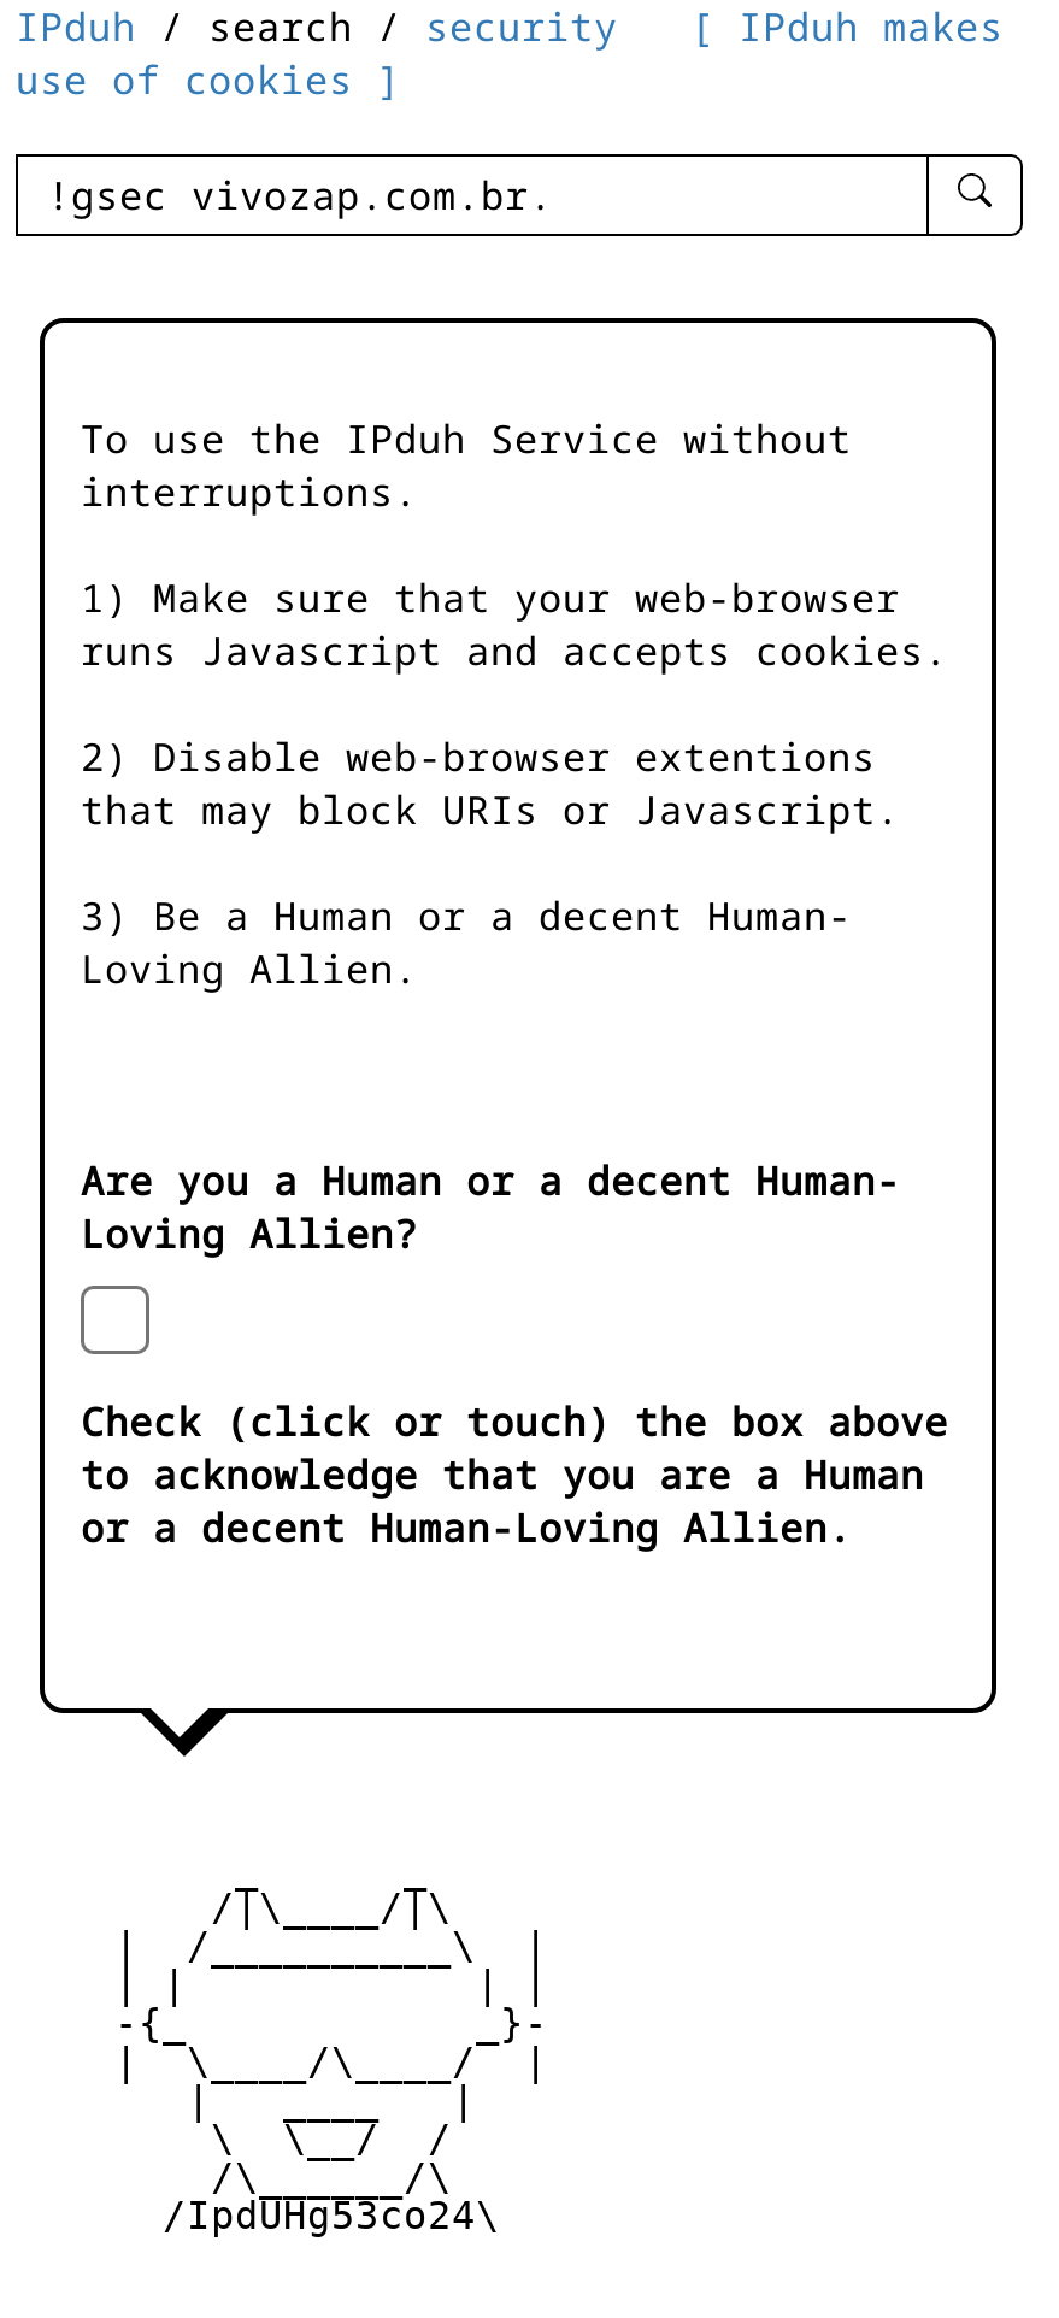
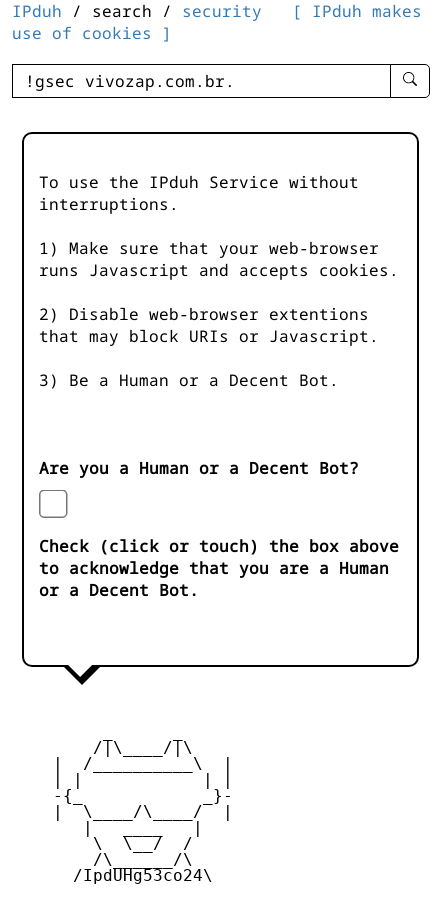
[81,890,852,996] 3) Be a Human or a decent Human- | Loving Allien. -> [39,369,339,391] 3) Be a Human or a Decent Bot.
[81,1155,900,1261] Are you a Human or a decent Human- | Loving Allien? -> [39,457,359,479] Are you a Human or a Decent Bot?
[81,1502,852,1555] or a decent Human-Loving Allien. -> [39,579,199,601] or a Decent Bot.

